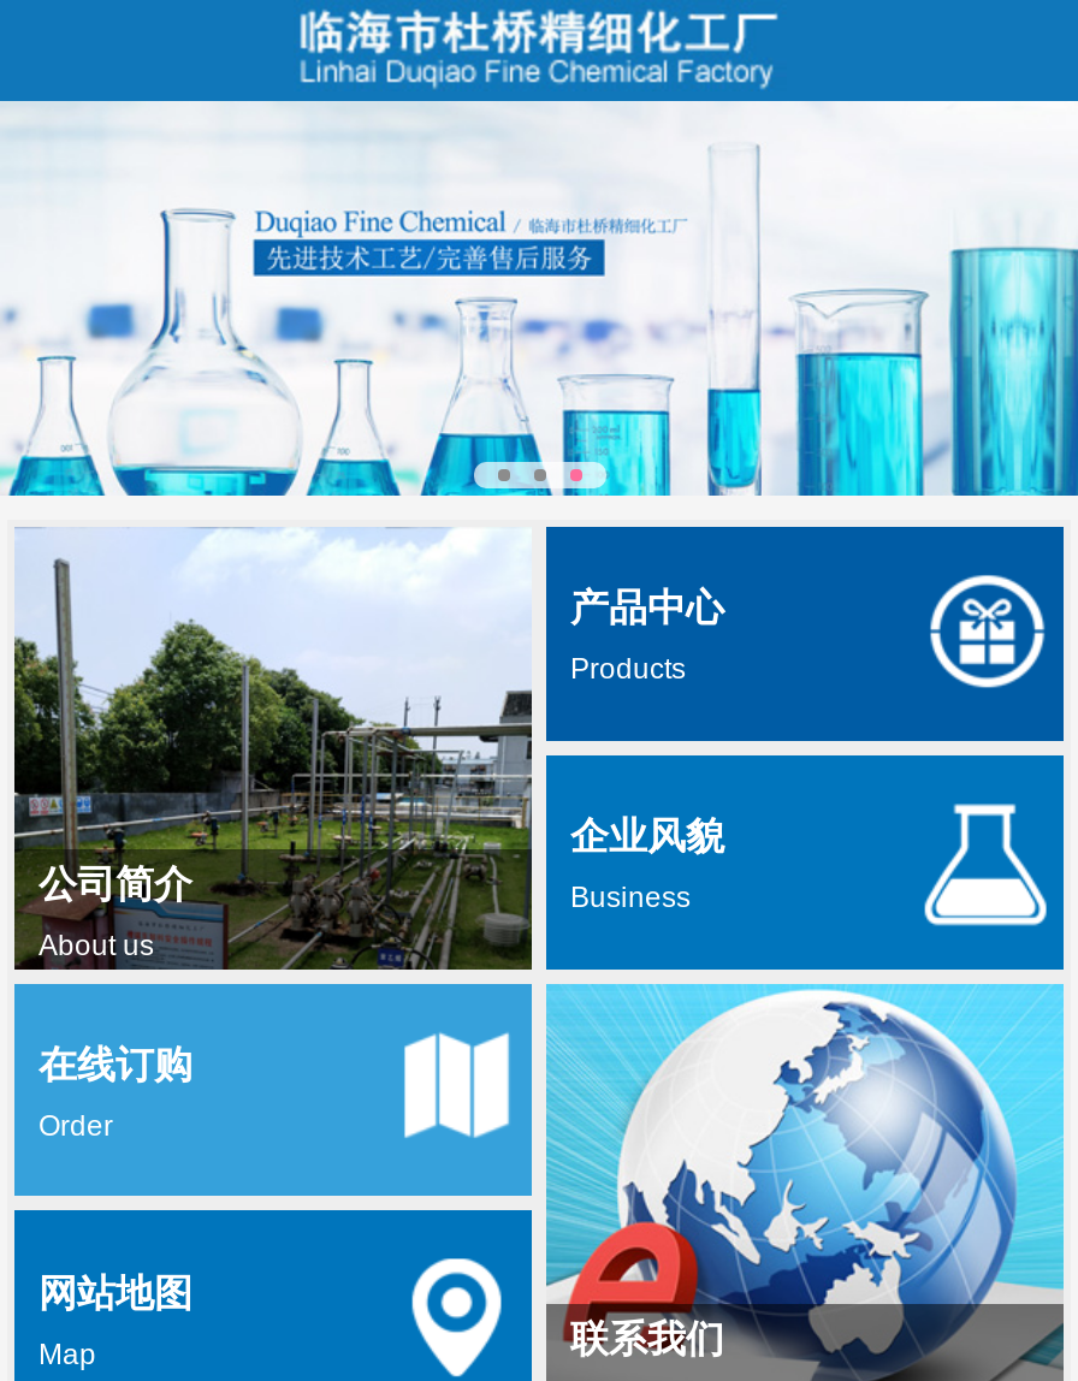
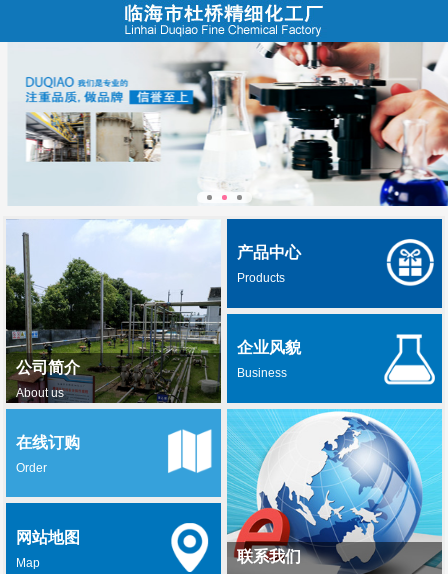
[7,99,1071,498] [image] -> [3,41,445,207] [image]

